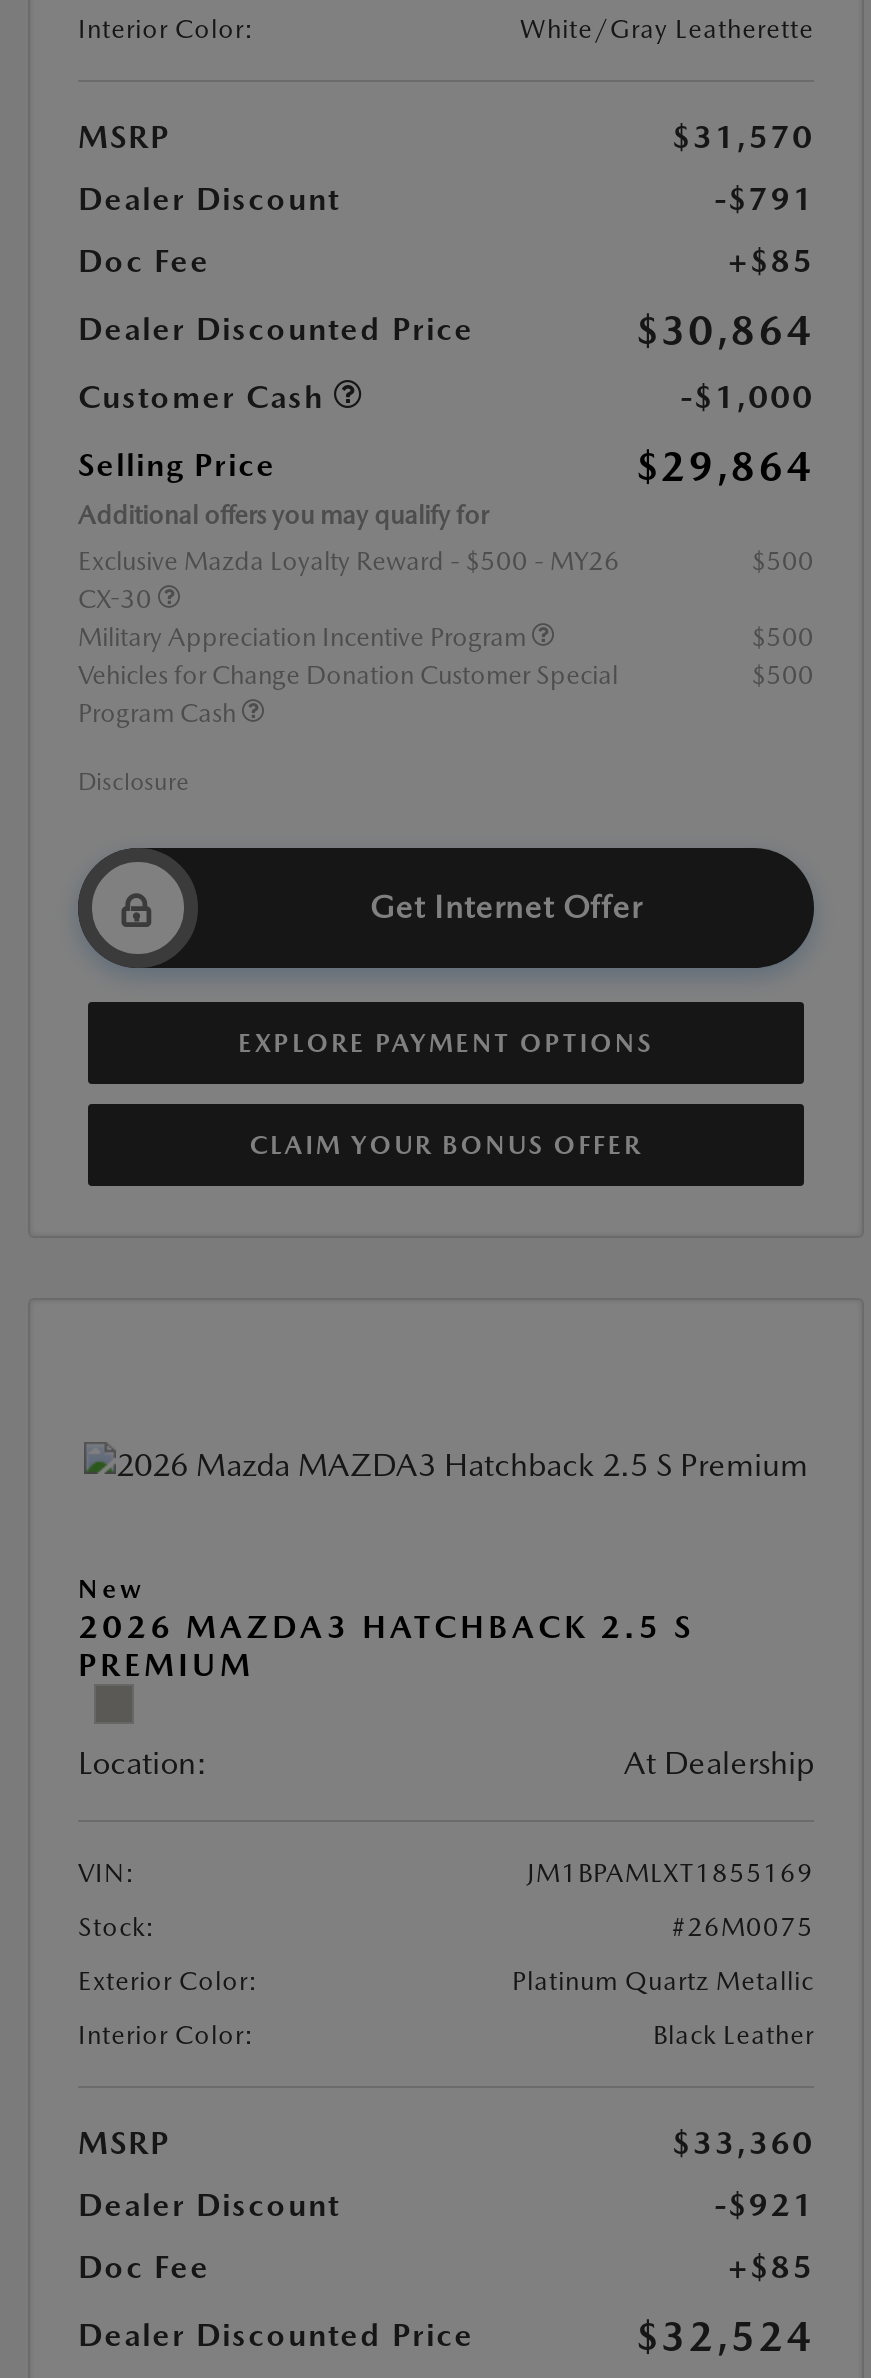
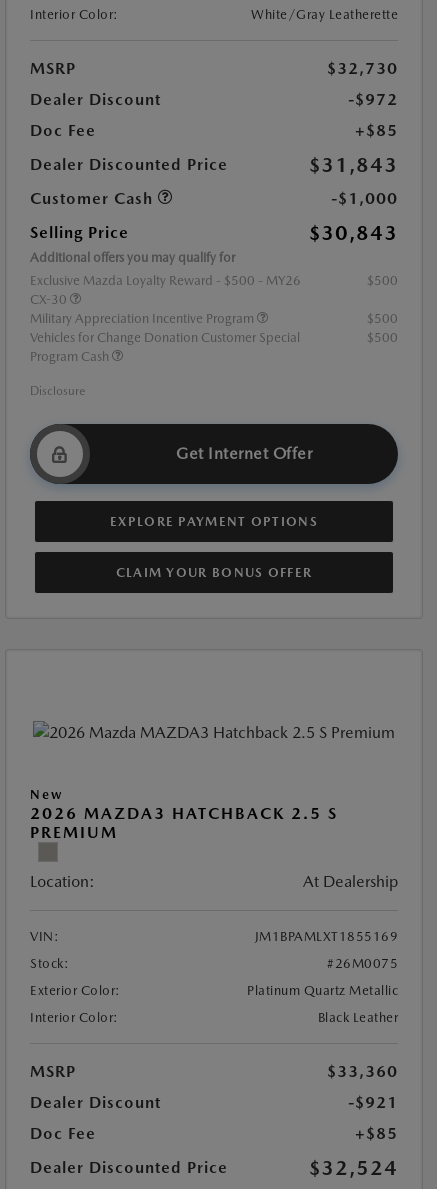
[672,118,814,156] $31,570 -> [327,59,398,78] $32,730
[714,180,814,218] -$791 -> [348,90,398,109] -$972
[636,306,814,354] $30,864 -> [309,153,398,177] $31,843
[636,442,814,490] $29,864 -> [309,221,398,245] $30,843

